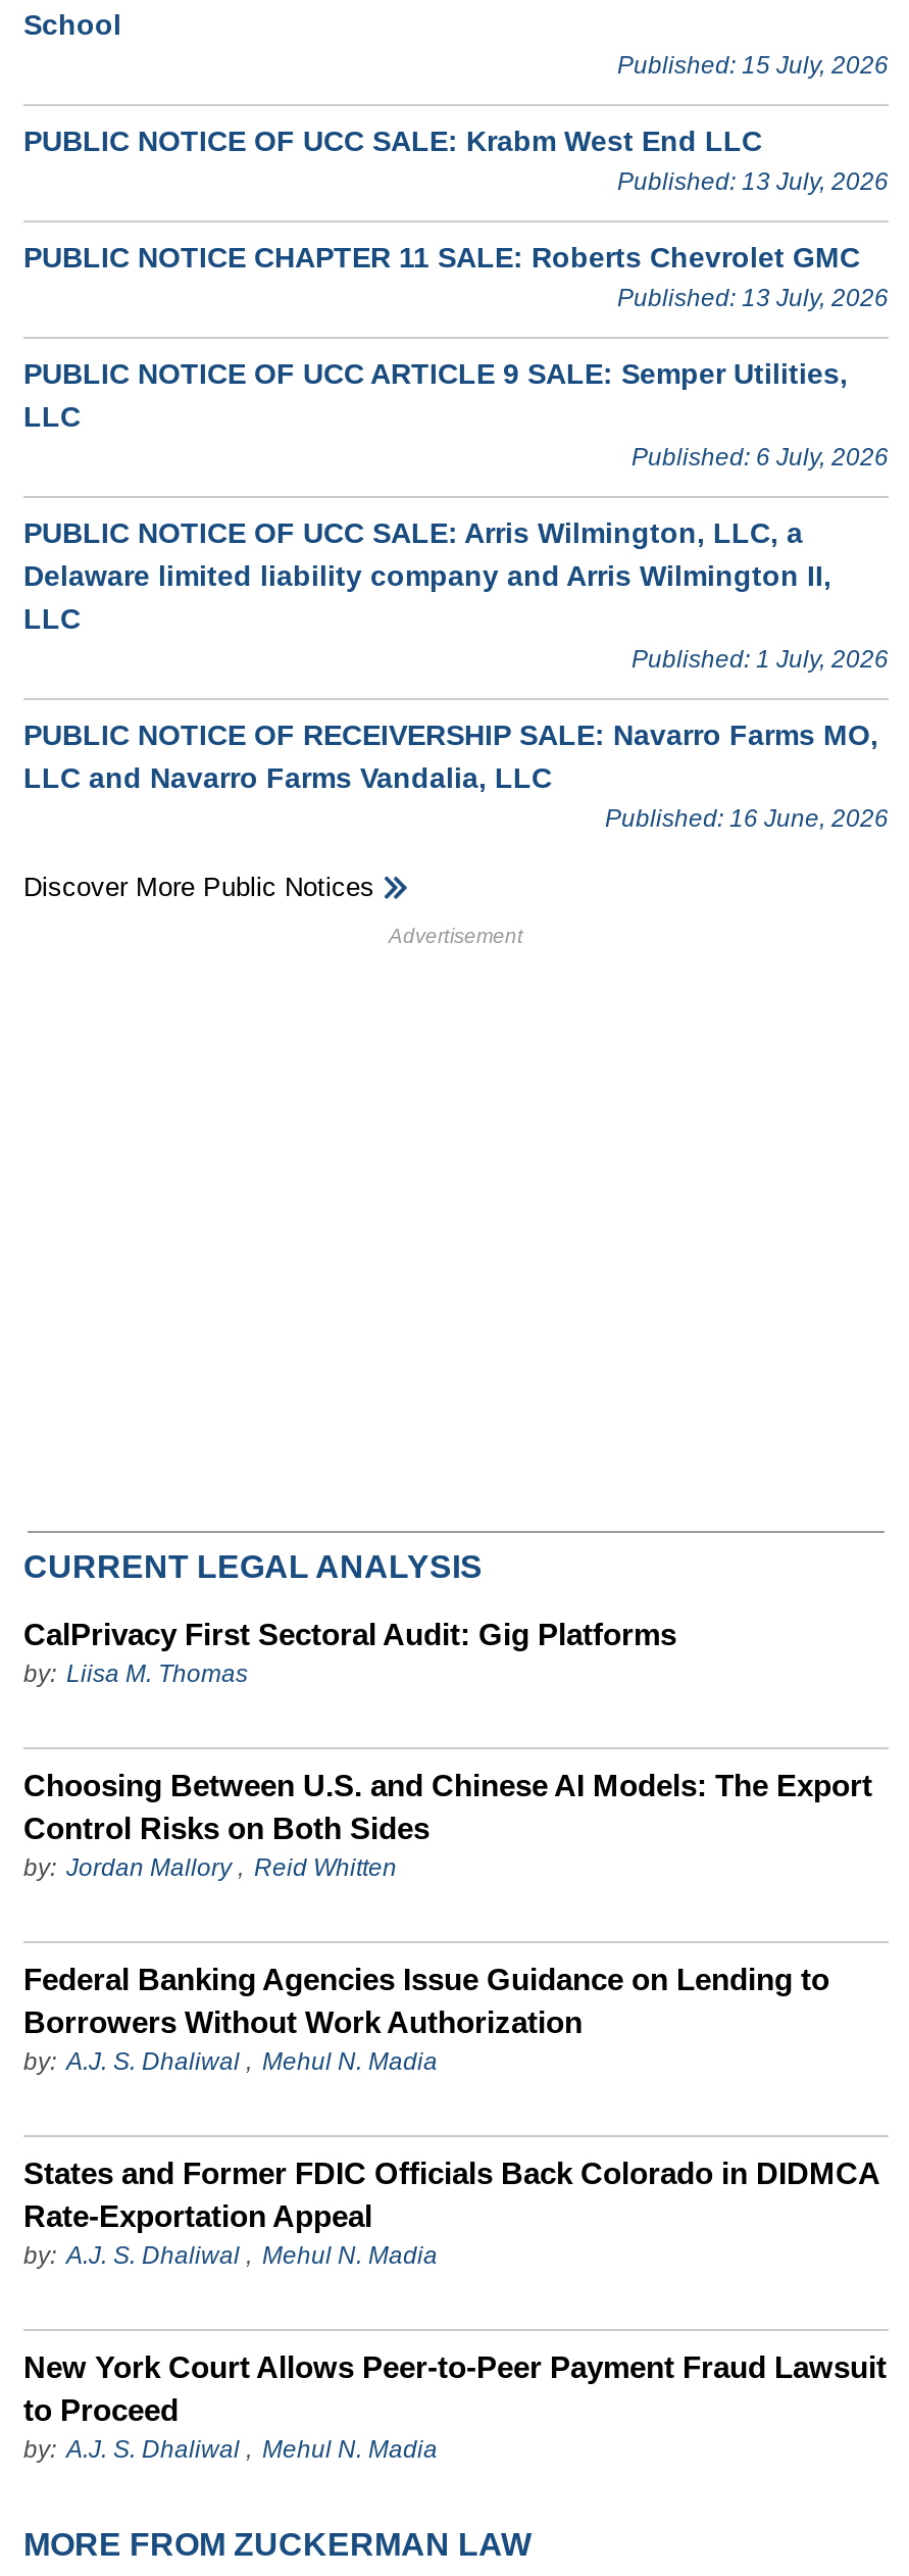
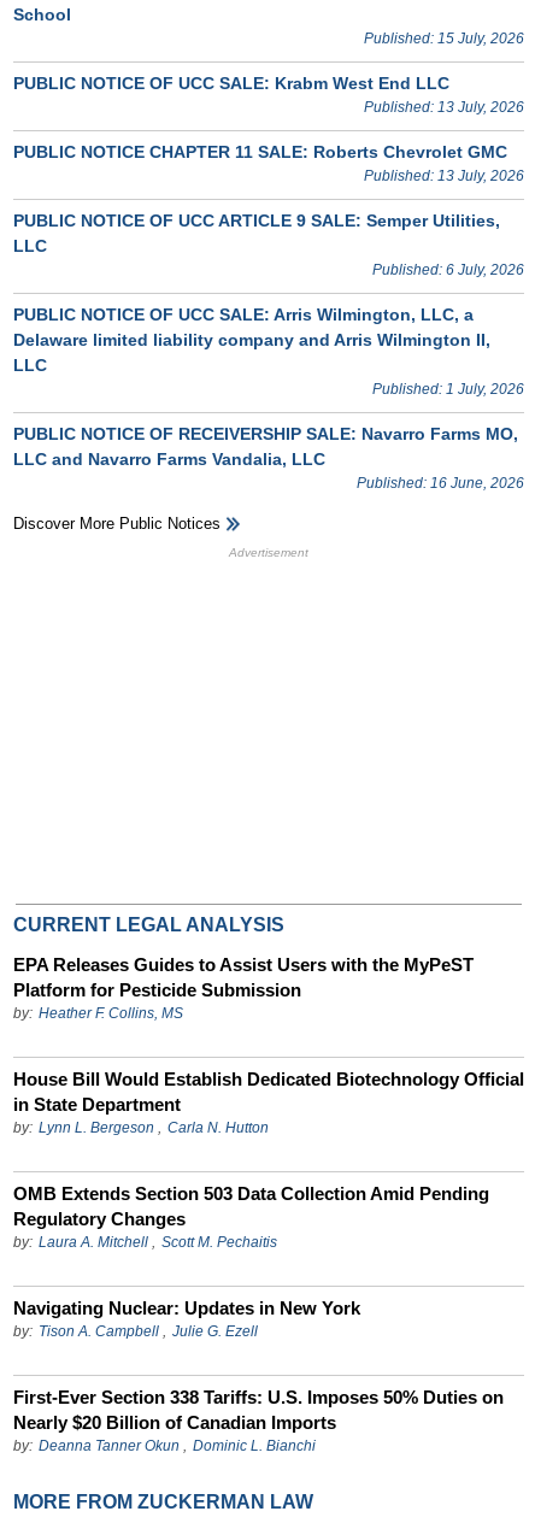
[23,1617,676,1688] CalPrivacy First Sectoral Audit: Gig Platforms | by: Liisa M. Thomas -> [13,954,474,1022] EPA Releases Guides to Assist Users with the MyPeST | Platform for Pesticide Submission | by: Heather F. Collins, MS
[23,1768,872,1882] Choosing Between U.S. and Chinese AI Models: The Export | Control Risks on Both Sides | by: Jordan Mallory, Reid Whitten -> [13,1069,524,1136] House Bill Would Establish Dedicated Biotechnology Official | in State Department | by: Lynn L. Bergeson, Carla N. Hutton
[23,1962,829,2076] Federal Banking Agencies Issue Guidance on Lending to | Borrowers Without Work Authorization | by: A.J. S. Dhaliwal, Mehul N. Madia -> [13,1183,489,1251] OMB Extends Section 503 Data Collection Amid Pending | Regulatory Changes | by: Laura A. Mitchell, Scott M. Pechaitis
[23,2156,878,2270] States and Former FDIC Officials Back Colorado in DIDMCA | Rate-Exportation Appeal | by: A.J. S. Dhaliwal, Mehul N. Madia -> [13,1298,360,1340] Navigating Nuclear: Updates in New York | by: Tison A. Campbell, Julie G. Ezell
[23,2349,887,2464] New York Court Allows Peer-to-Peer Payment Fraud Lawsuit | to Proceed | by: A.J. S. Dhaliwal, Mehul N. Madia -> [13,1387,504,1454] First-Ever Section 338 Tariffs: U.S. Imposes 50% Duties on | Nearly $20 Billion of Canadian Imports | by: Deanna Tanner Okun, Dominic L. Bianchi

